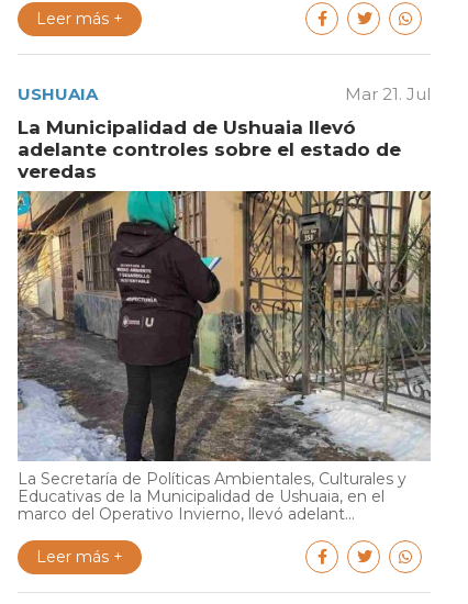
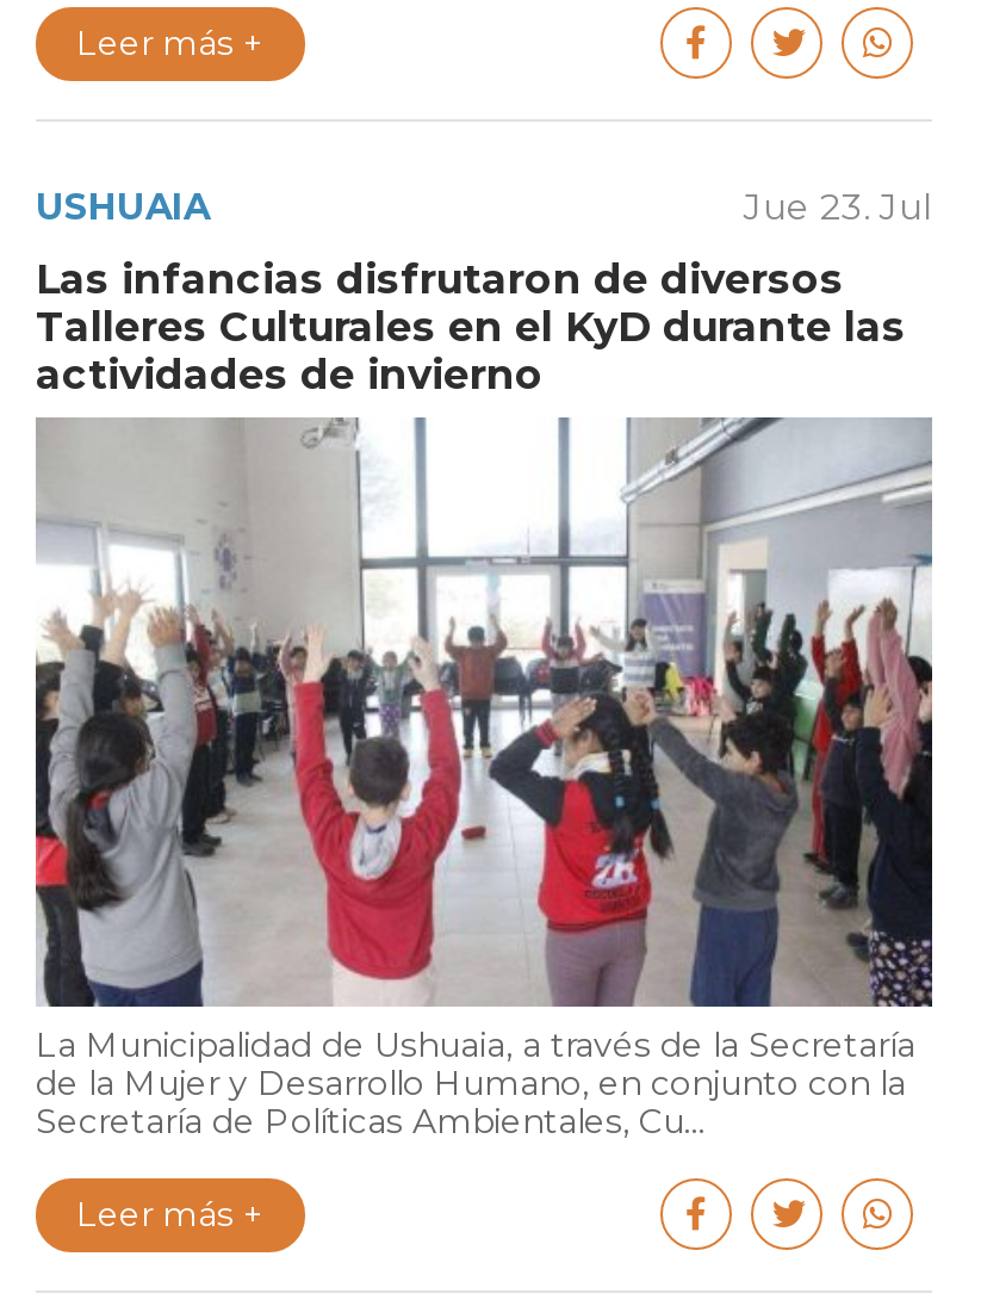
[345,84,431,105] Mar 21. Jul -> [744,185,932,230] Jue 23. Jul
[18,117,401,183] La Municipalidad de Ushuaia llevó | adelante controles sobre el estado de | veredas -> [36,256,906,399] Las infancias disfrutaron de diversos | Talleres Culturales en el KyD durante las | actividades de invierno
[16,190,432,524] [image] | La Secretaría de Políticas Ambientales, Culturales y | Educativas de la Municipalidad de Ushuaia, en el | marco del Operativo Invierno, llevó adelant... -> [33,417,935,1141] [image] | La Municipalidad de Ushuaia, a través de la Secretaría | de la Mujer y Desarrollo Humano, en conjunto con la | Secretaría de Políticas Ambientales, Cu...

